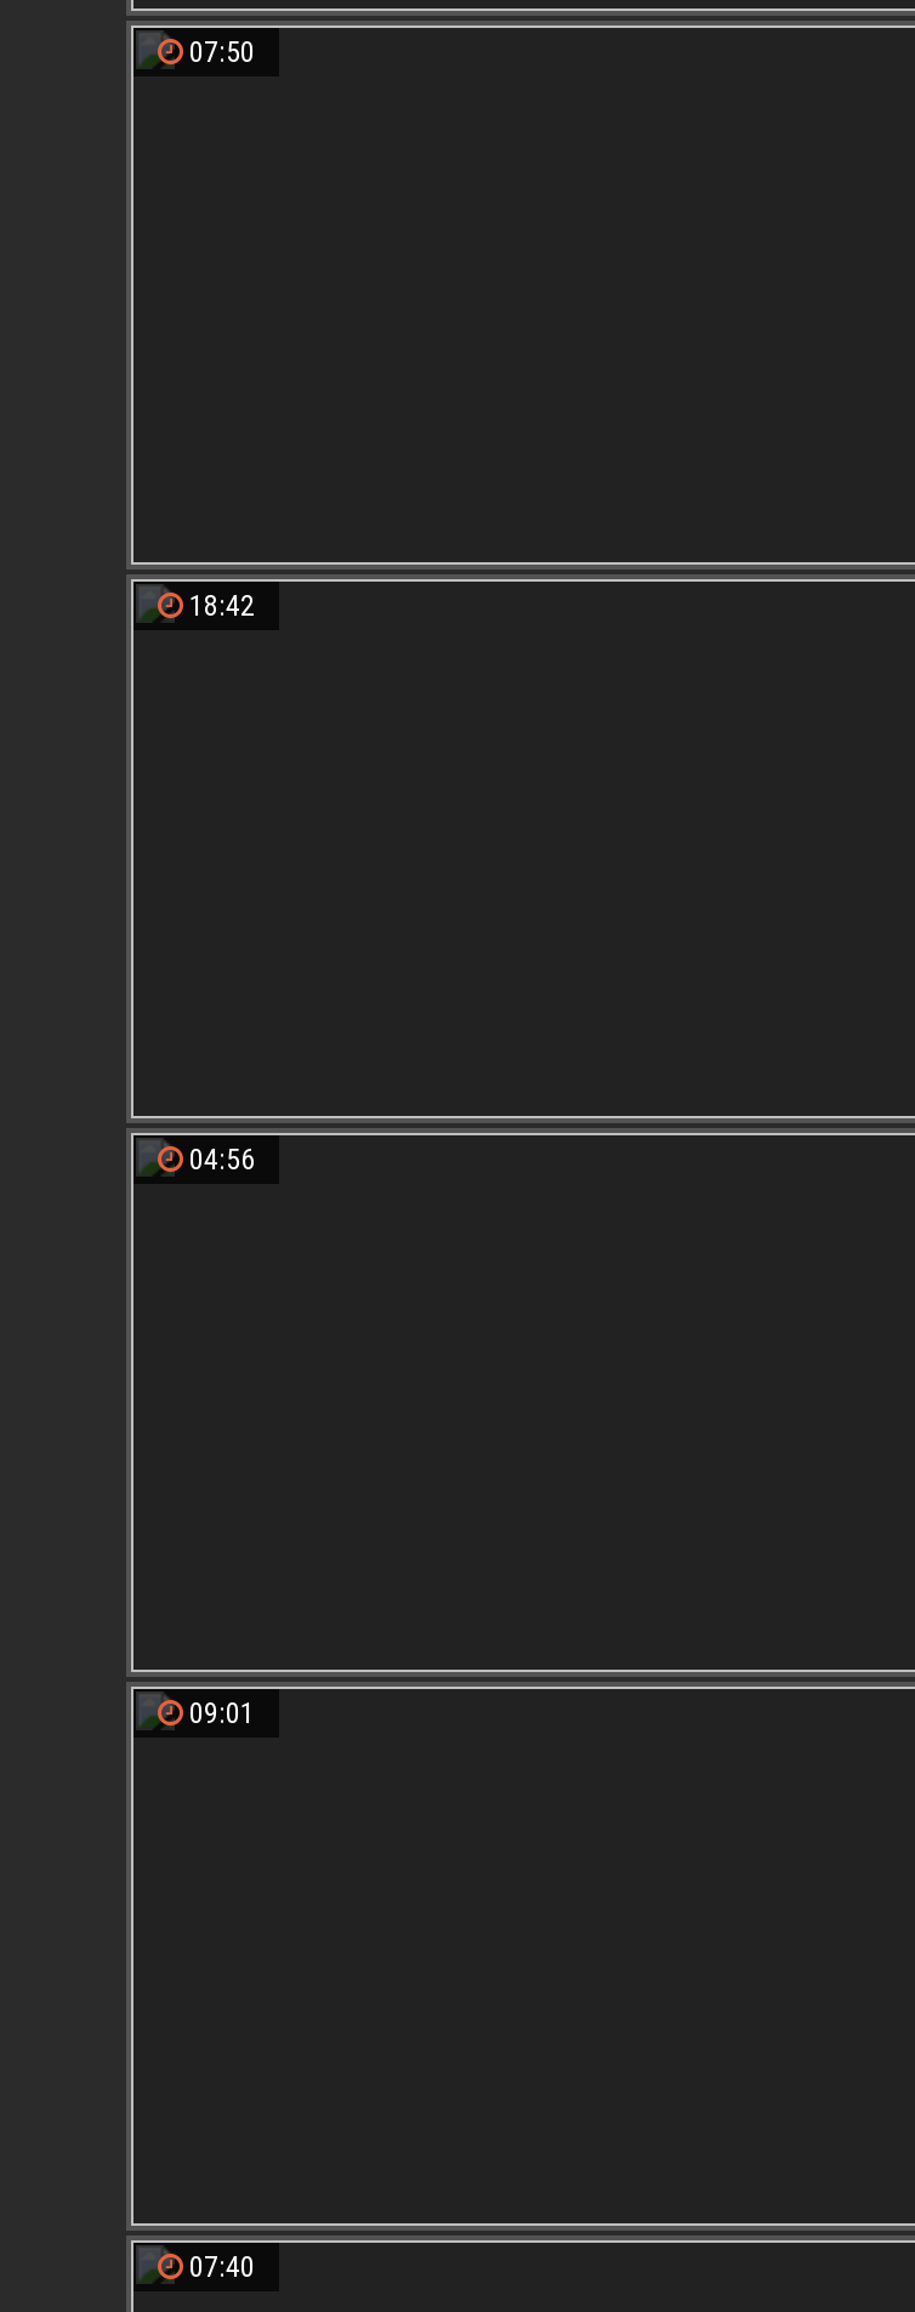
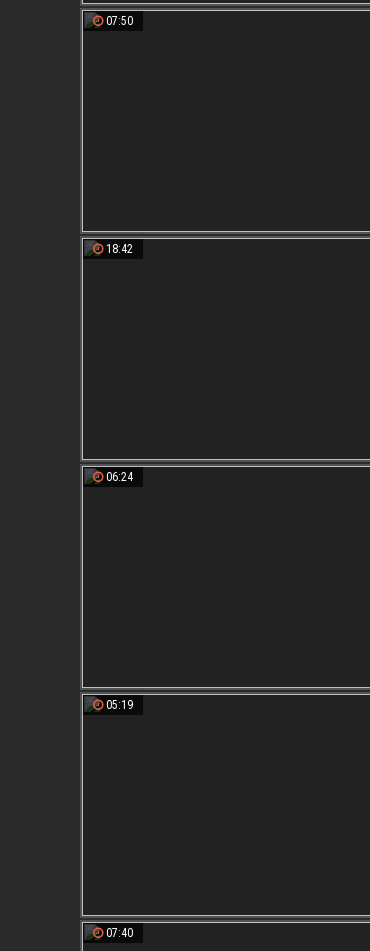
[182,1143,255,1177] 04:56 -> [103,470,133,484] 06:24
[182,1696,255,1730] 09:01 -> [103,698,133,712] 05:19

